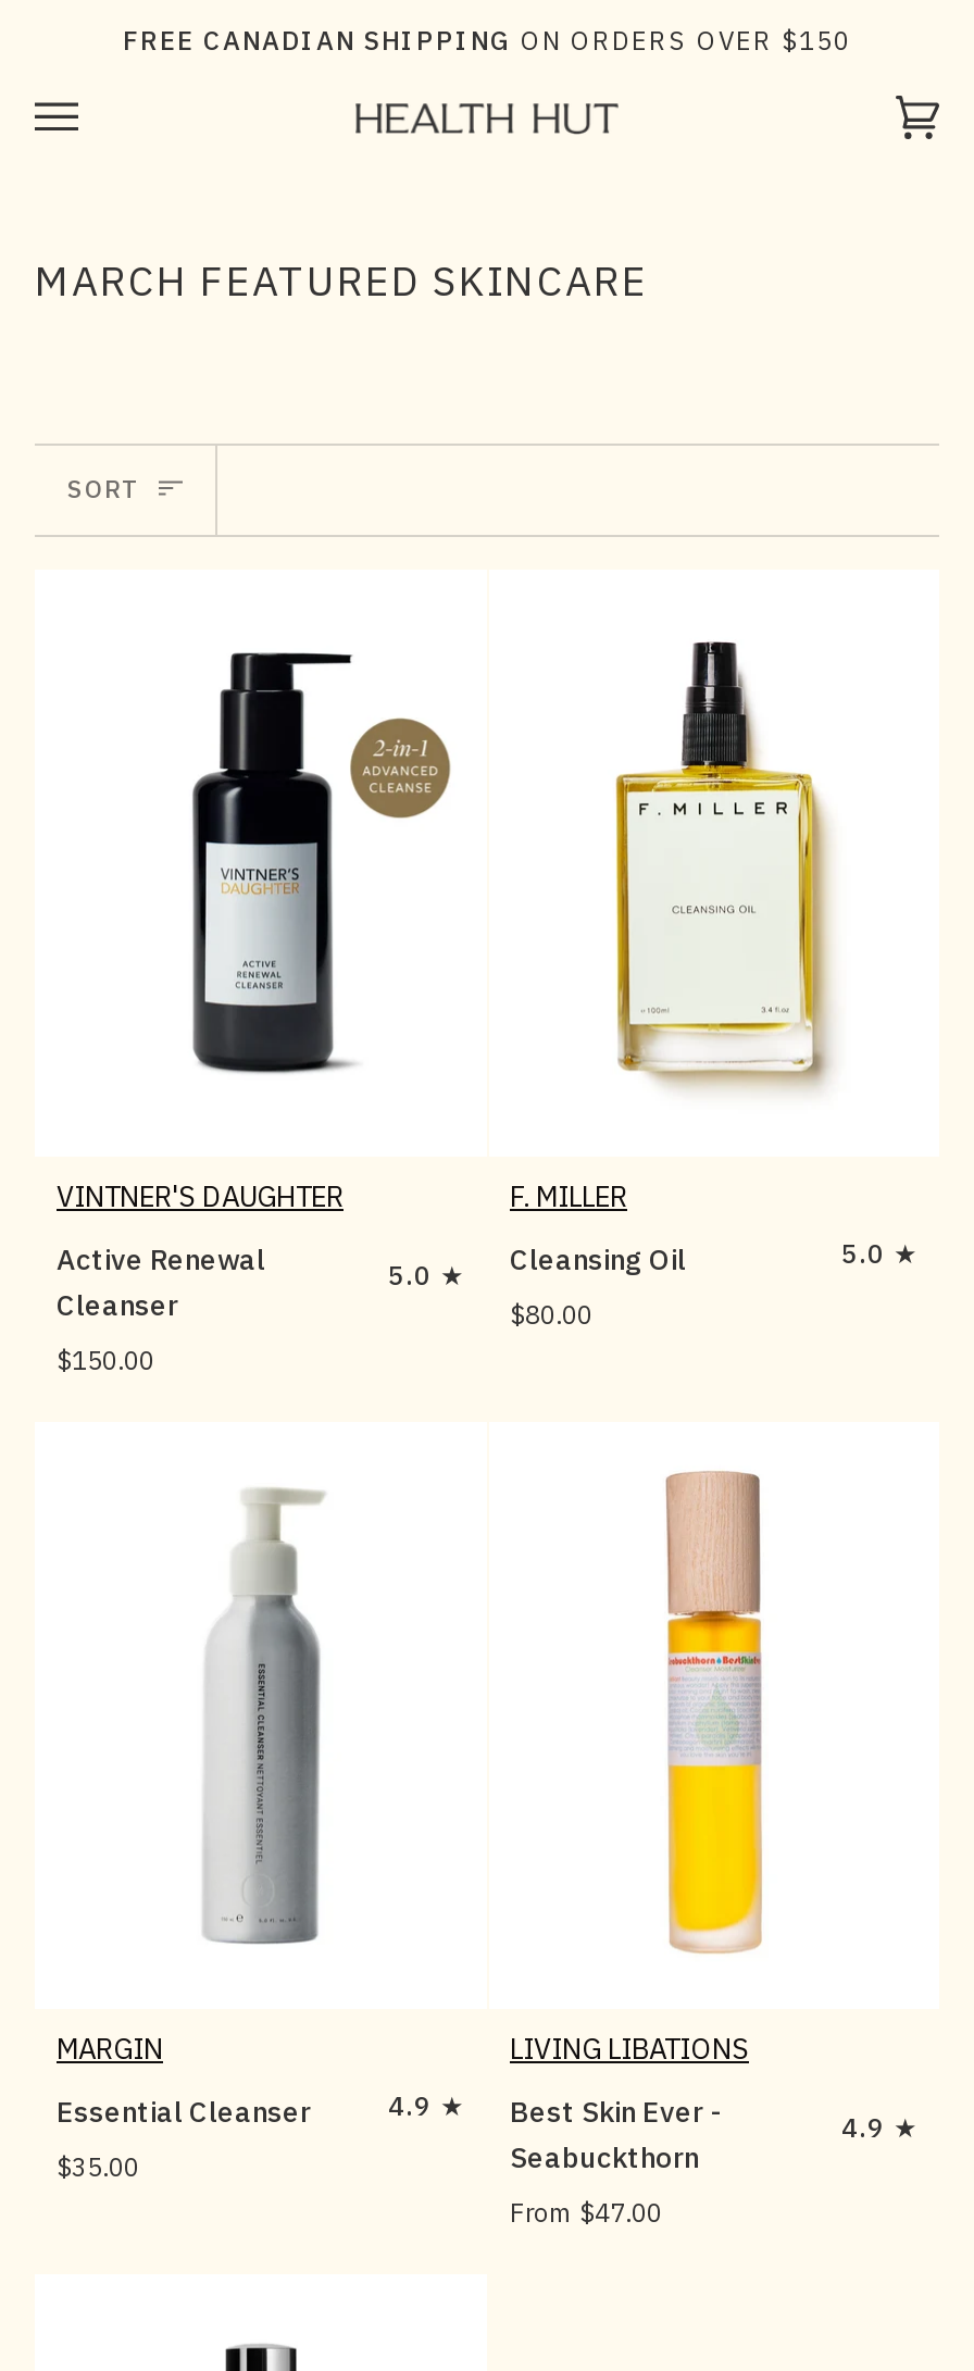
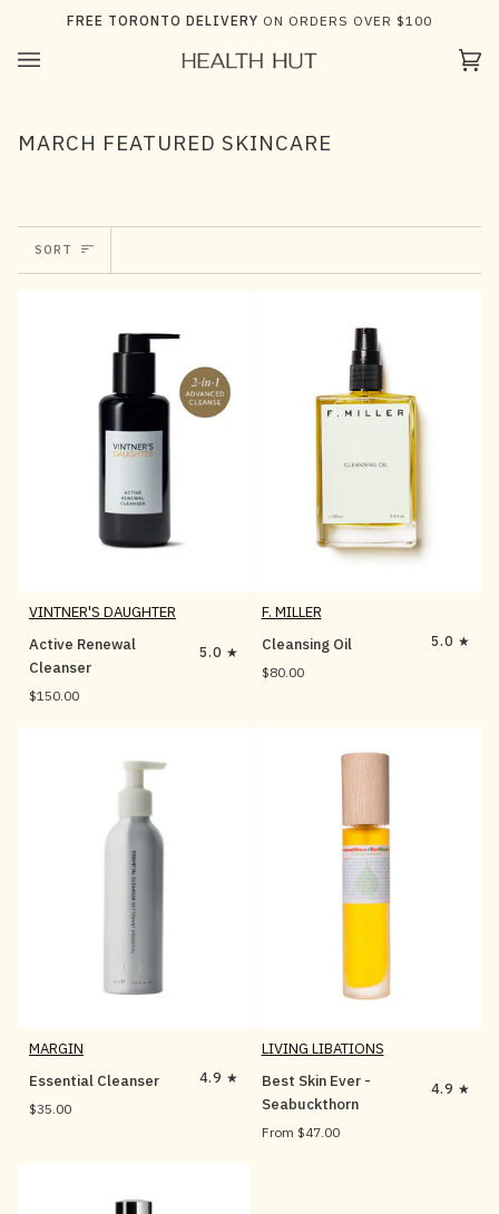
[123,24,851,57] FREE CANADIAN SHIPPING ON ORDERS OVER $150 -> [67,12,432,29] FREE TORONTO DELIVERY ON ORDERS OVER $100

